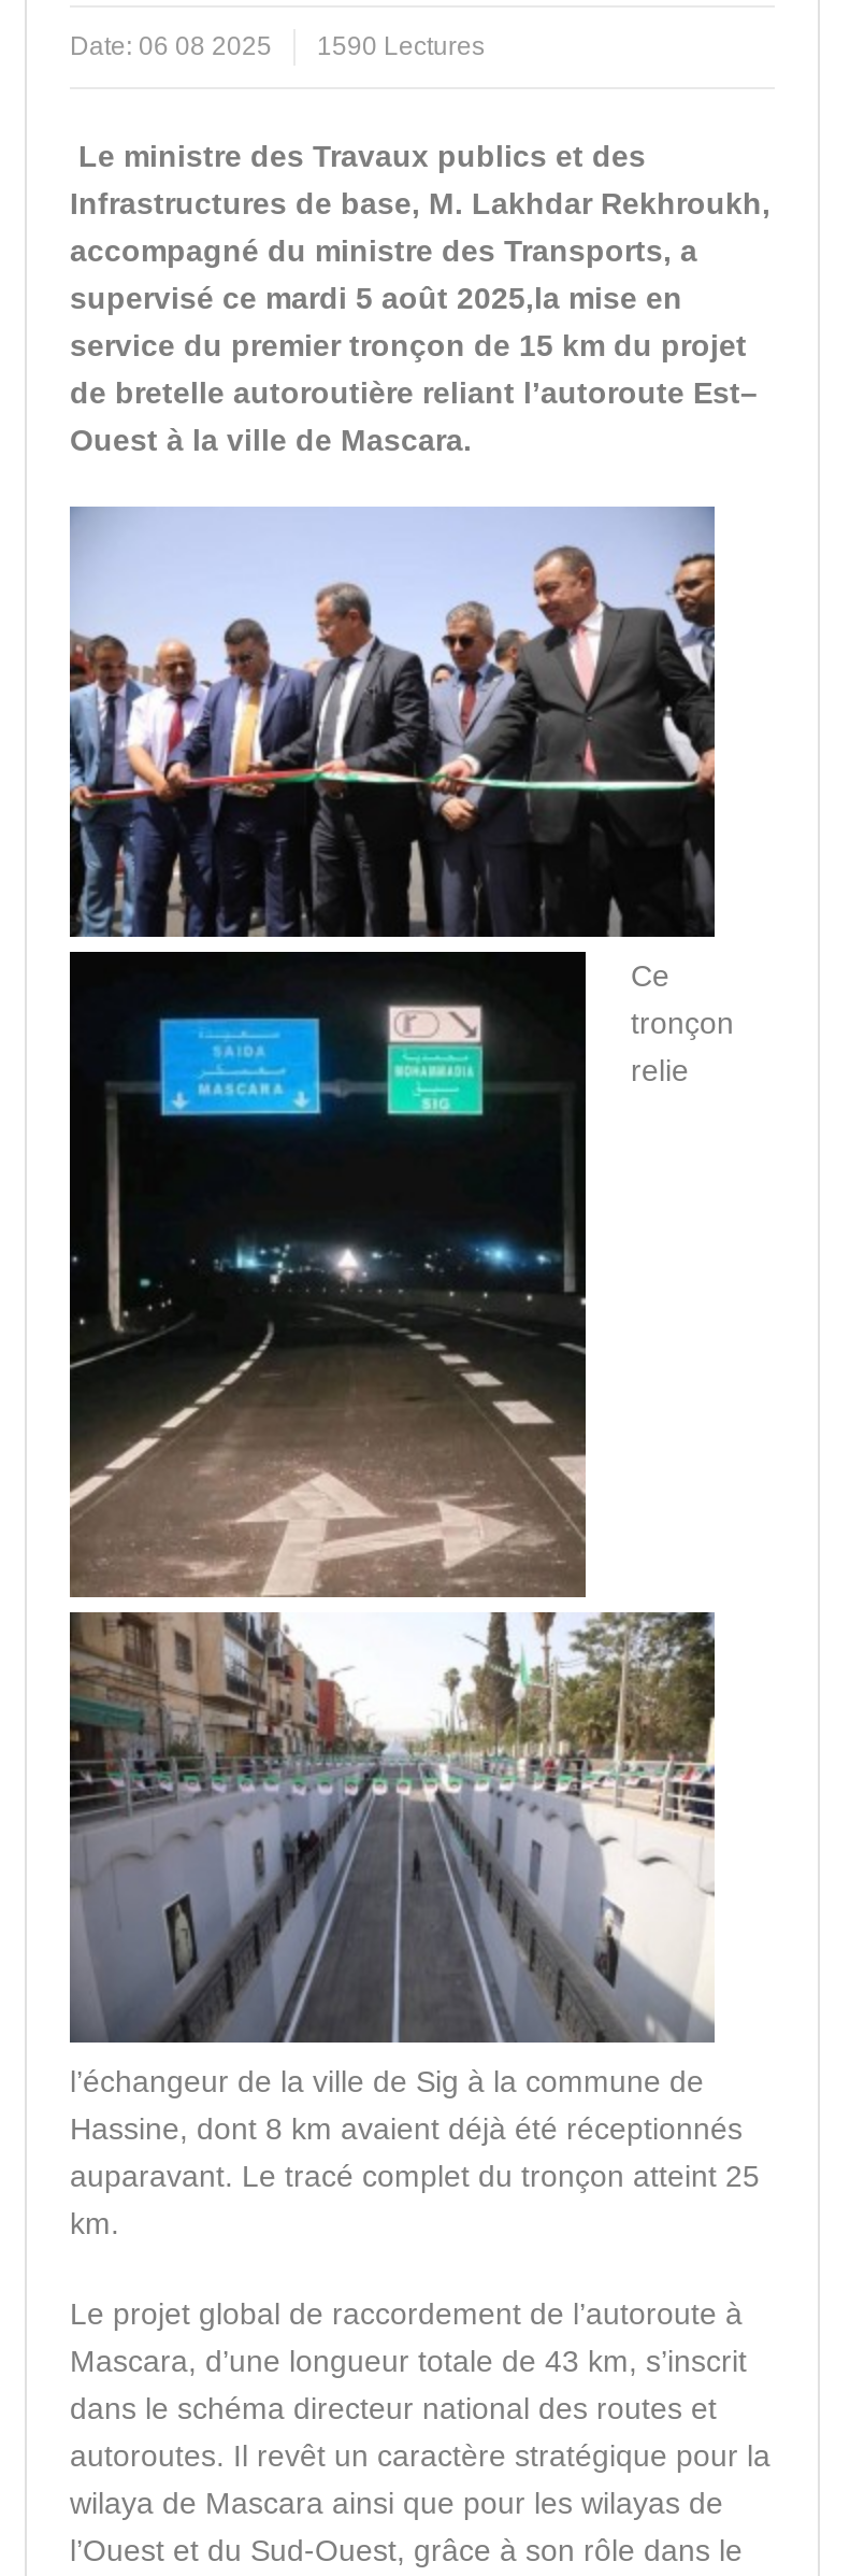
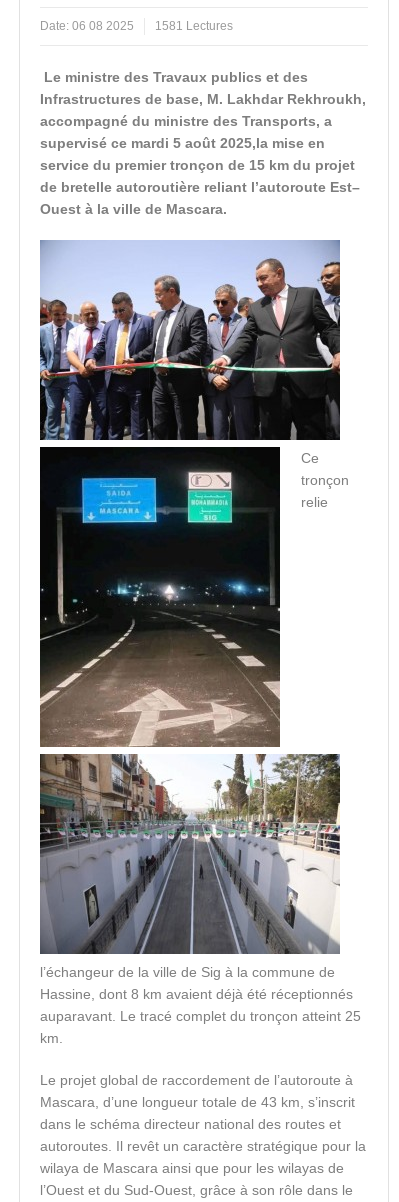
[70,31,485,61] Date: 06 08 2025 1590 Lectures -> [40,19,233,33] Date: 06 08 2025 1581 Lectures

